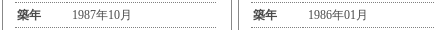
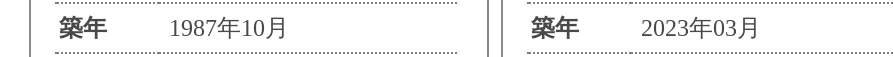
[308,8,368,22] 1986年01月 -> [641,14,761,42] 2023年03月

